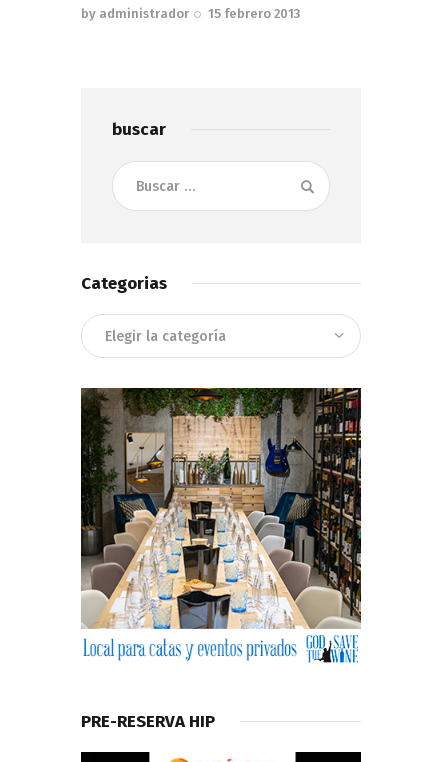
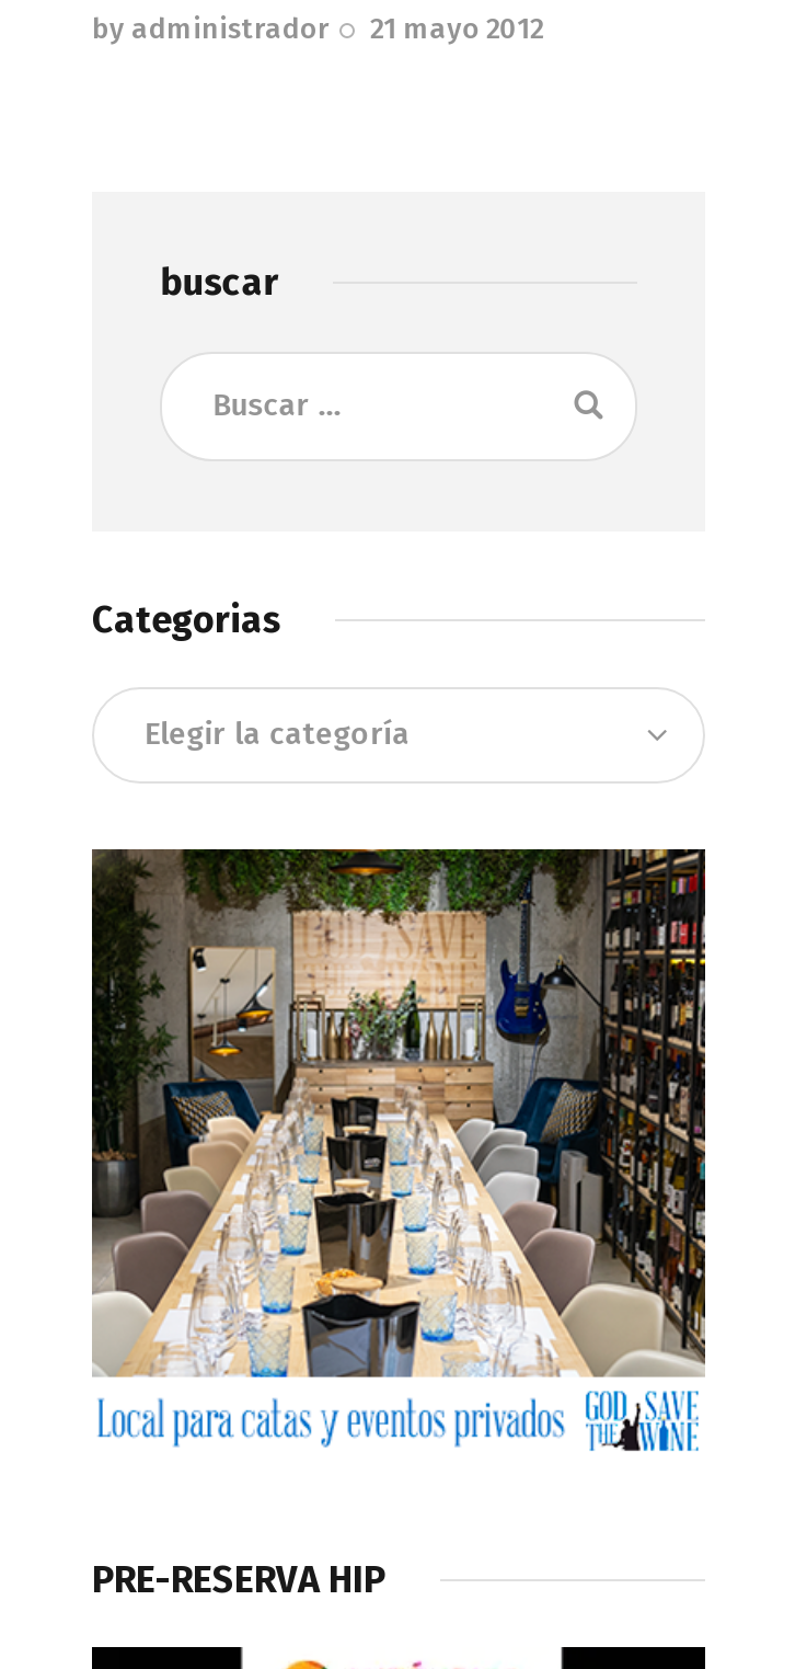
[81,6,300,21] by administrador 15 febrero 2013 -> [92,11,543,44] by administrador 21 mayo 2012

